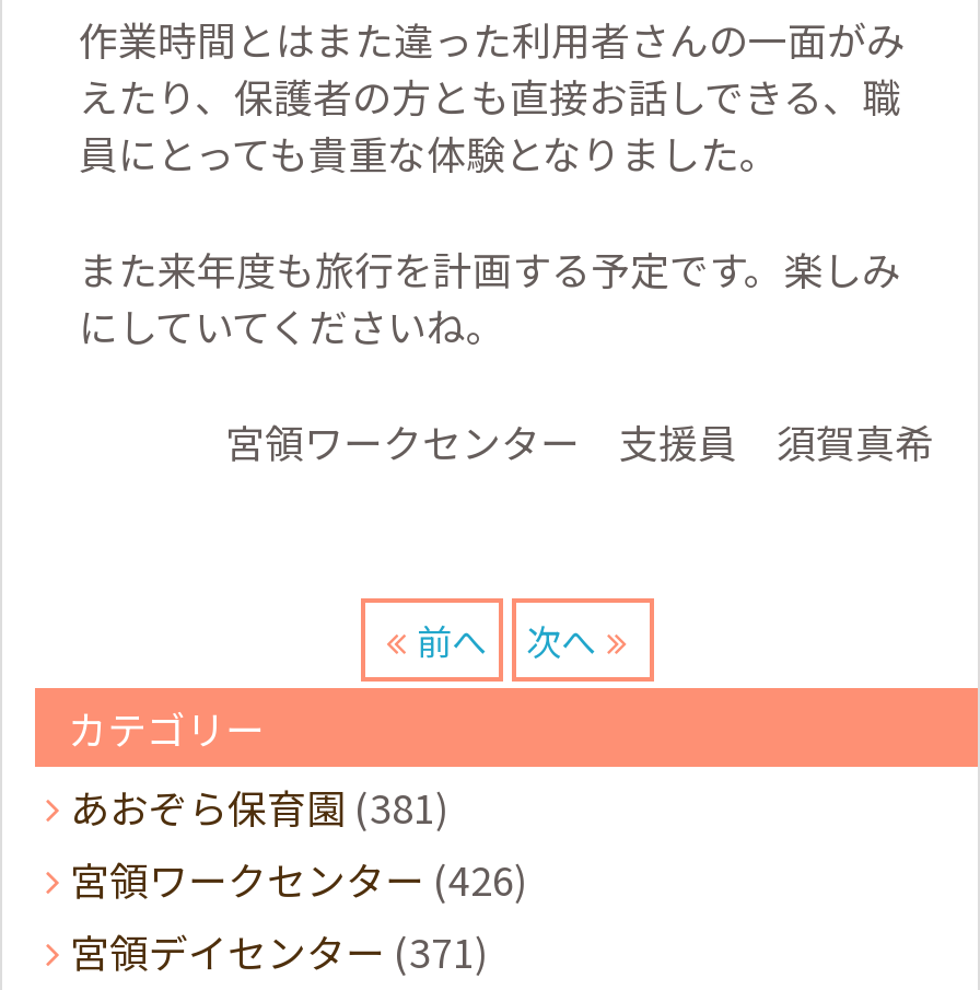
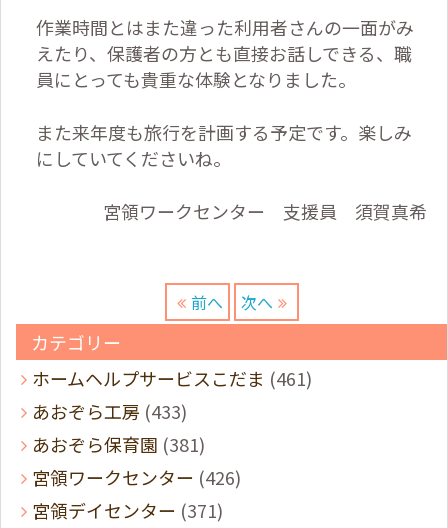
none -> [32,365,312,424] ホームヘルプサービスこだま(461) | あおぞら工房(433)

